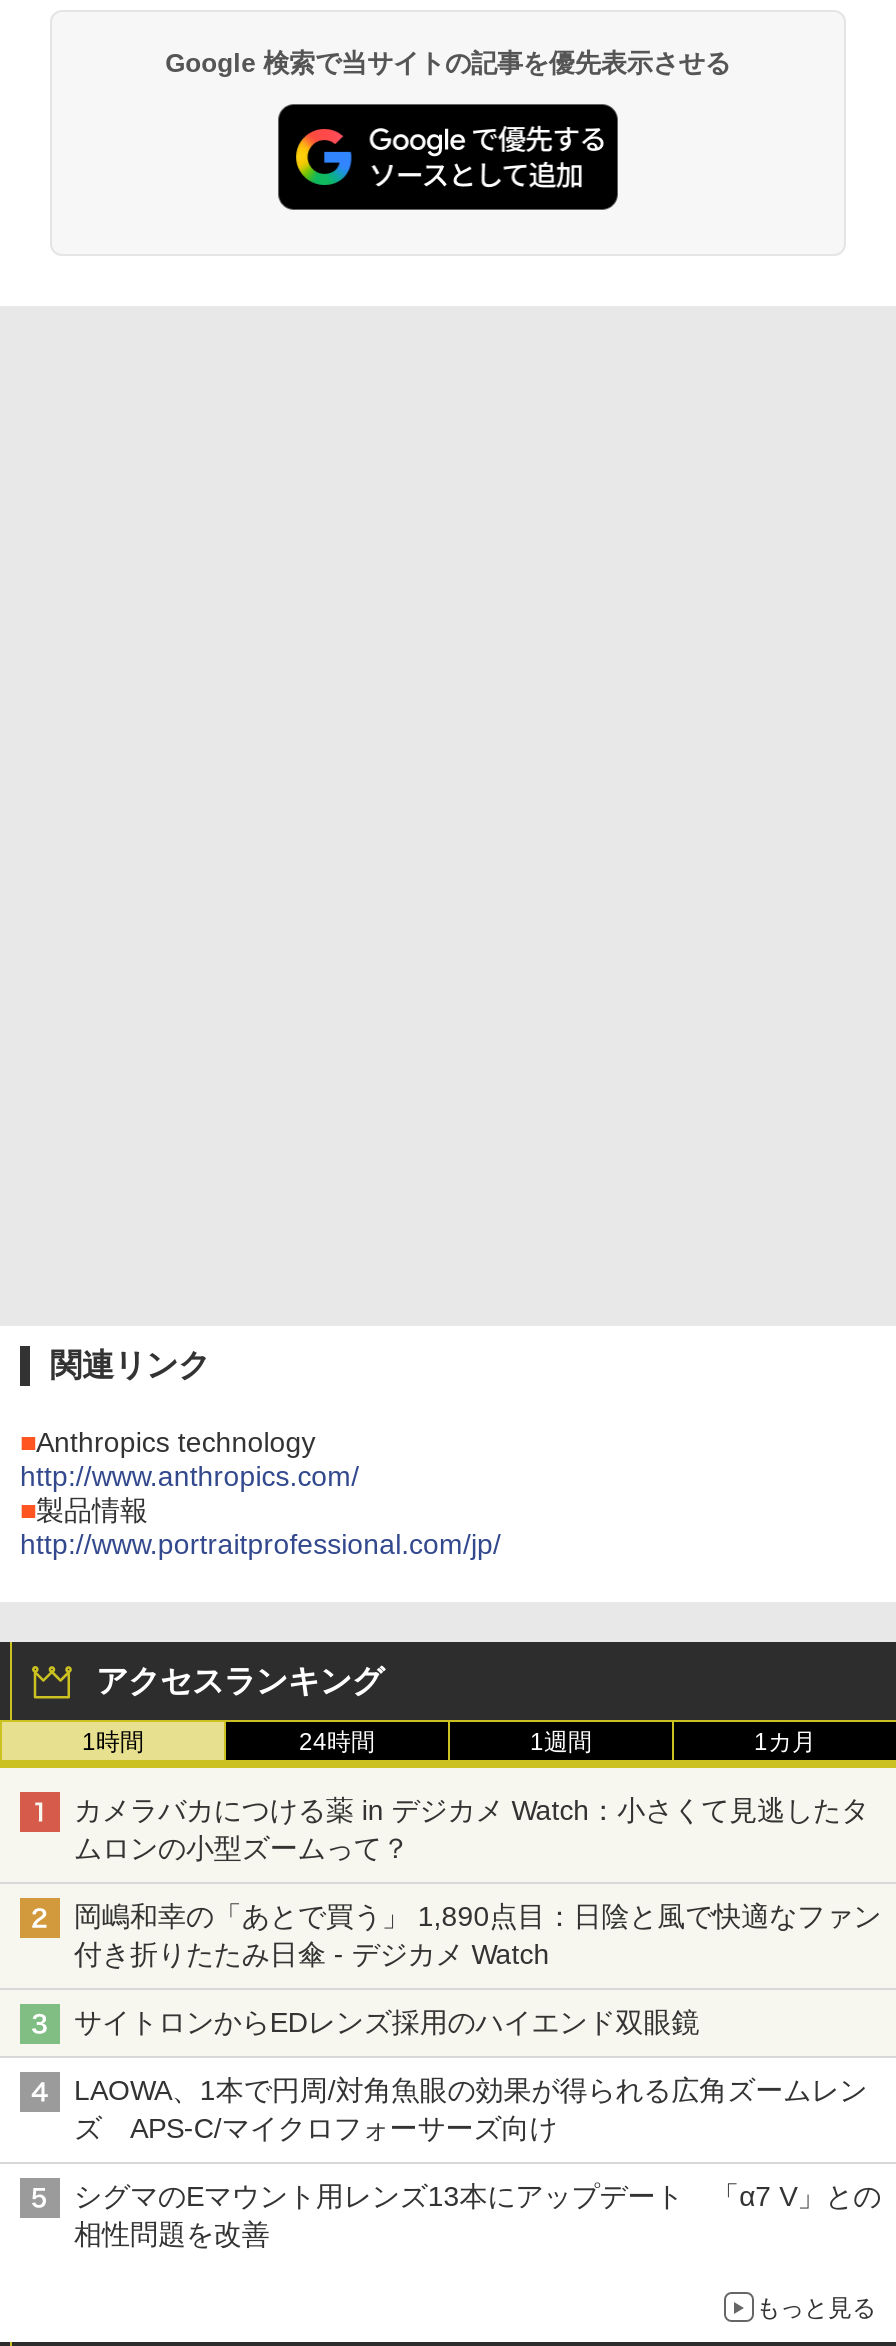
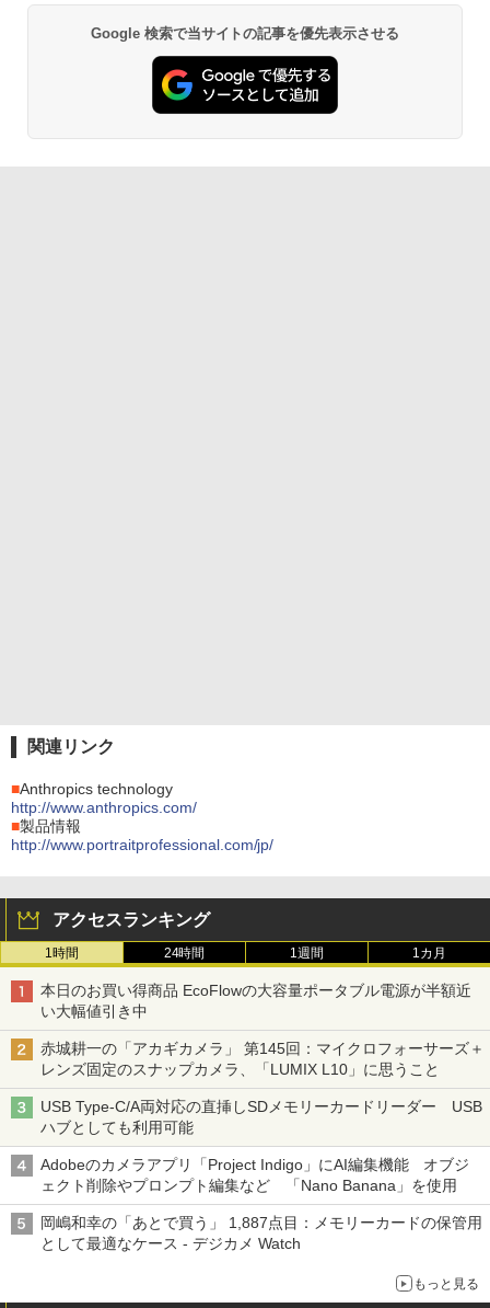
[74,1795,869,1865] カメラバカにつける薬 in デジカメ Watch：小さくて見逃したタ | ムロンの小型ズームって？ -> [40,982,471,1020] 本日のお買い得商品 EcoFlowの大容量ポータブル電源が半額近 | い大幅値引き中
[74,1901,881,1971] 岡嶋和幸の「あとで買う」 1,890点目：日陰と風で快適なファン | 付き折りたたみ日傘 - デジカメ Watch -> [40,1040,484,1078] 赤城耕一の「アカギカメラ」 第145回：マイクロフォーサーズ＋ | レンズ固定のスナップカメラ、「LUMIX L10」に思うこと
[74,2007,727,2039] サイトロンからEDレンズ採用のハイエンド双眼鏡 -> [40,1098,482,1136] USB Type-C/A両対応の直挿しSDメモリーカードリーダー USB | ハブとしても利用可能
[74,2075,867,2145] LAOWA、1本で円周/対角魚眼の効果が得られる広角ズームレン | ズ APS-C/マイクロフォーサーズ向け -> [40,1156,470,1194] Adobeのカメラアプリ「Project Indigo」にAI編集機能 オブジ | ェクト削除やプロンプト編集など 「Nano Banana」を使用
[74,2181,881,2251] シグマのEマウント用レンズ13本にアップデート 「α7 V」との | 相性問題を改善 -> [40,1214,482,1252] 岡嶋和幸の「あとで買う」 1,887点目：メモリーカードの保管用 | として最適なケース - デジカメ Watch

